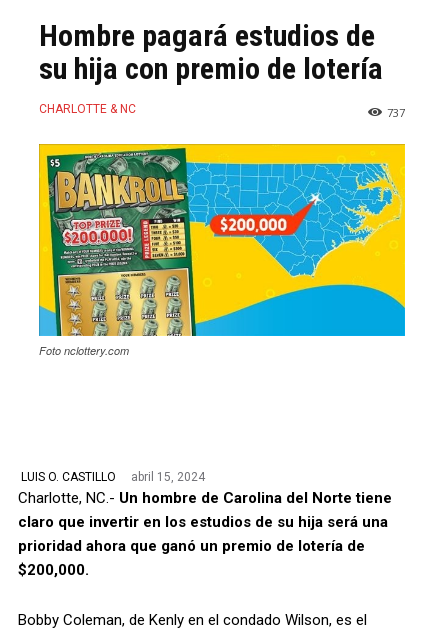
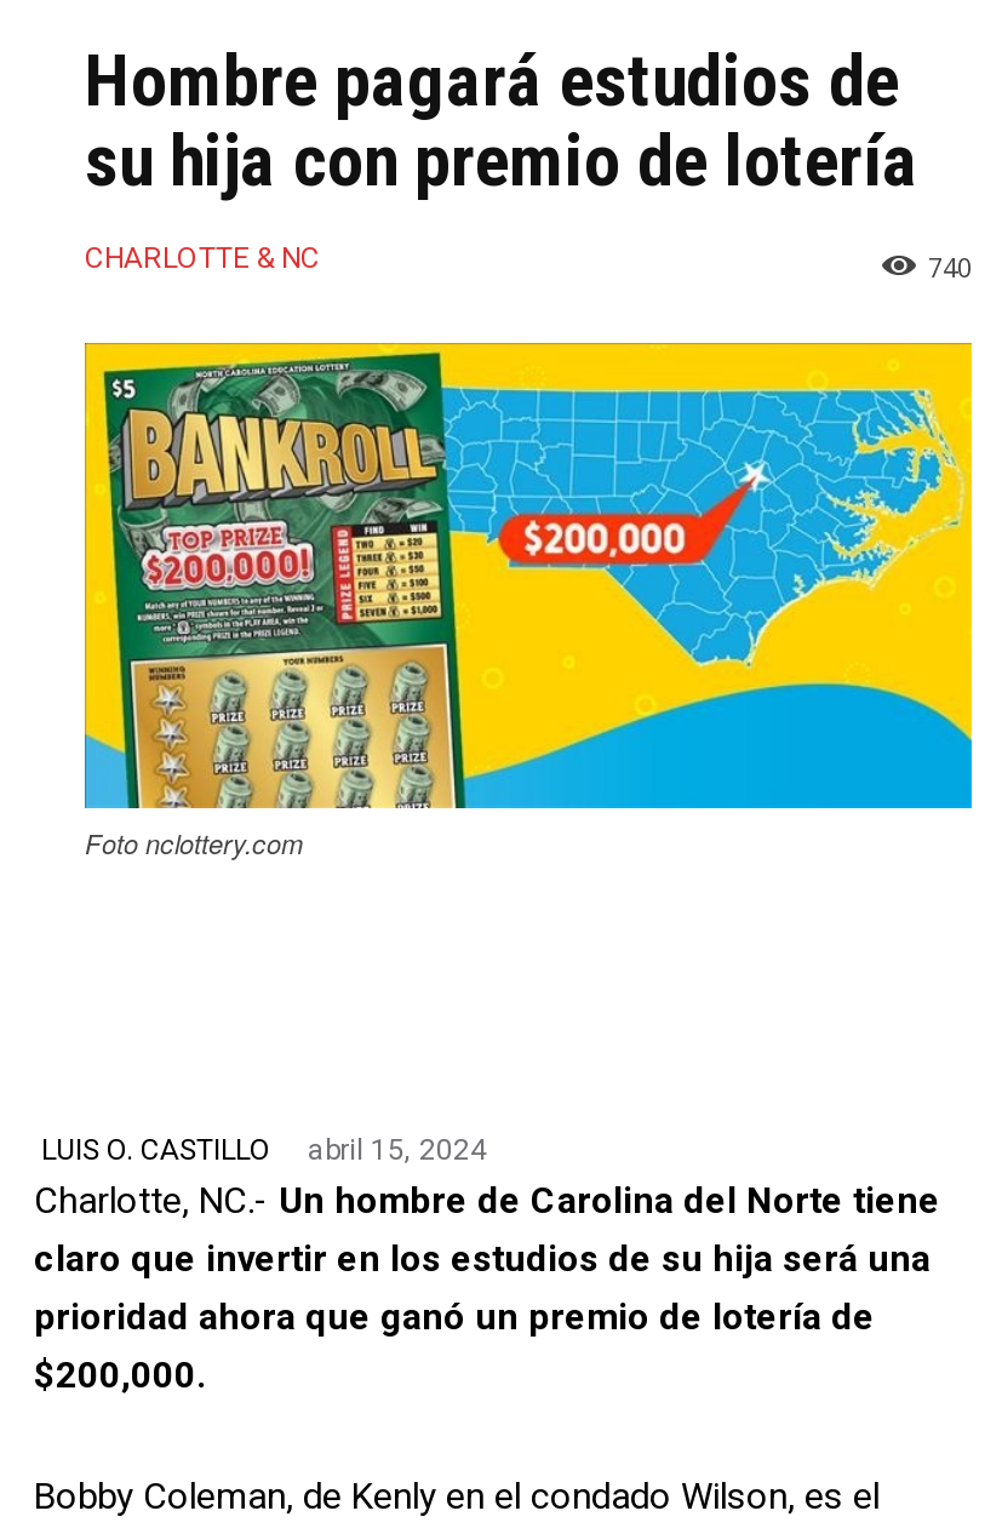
[387,105,405,120] 737 -> [928,247,972,284] 740

